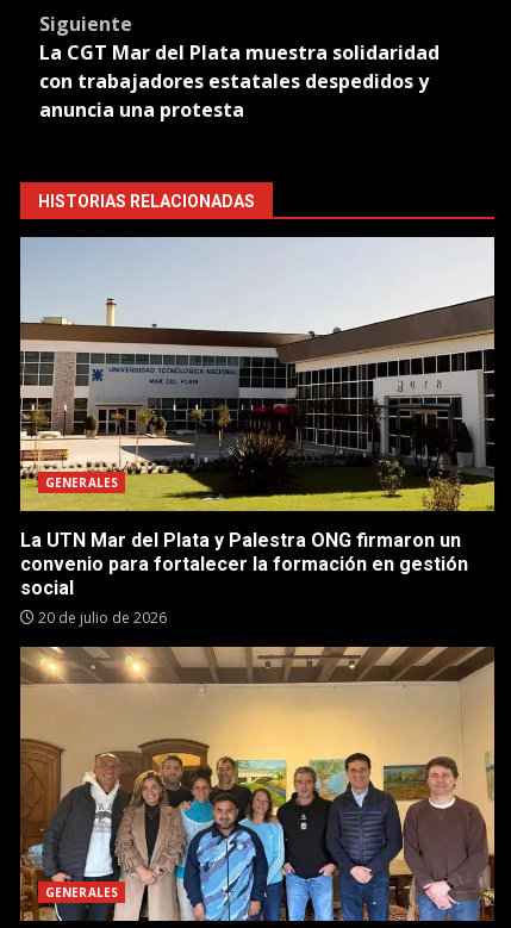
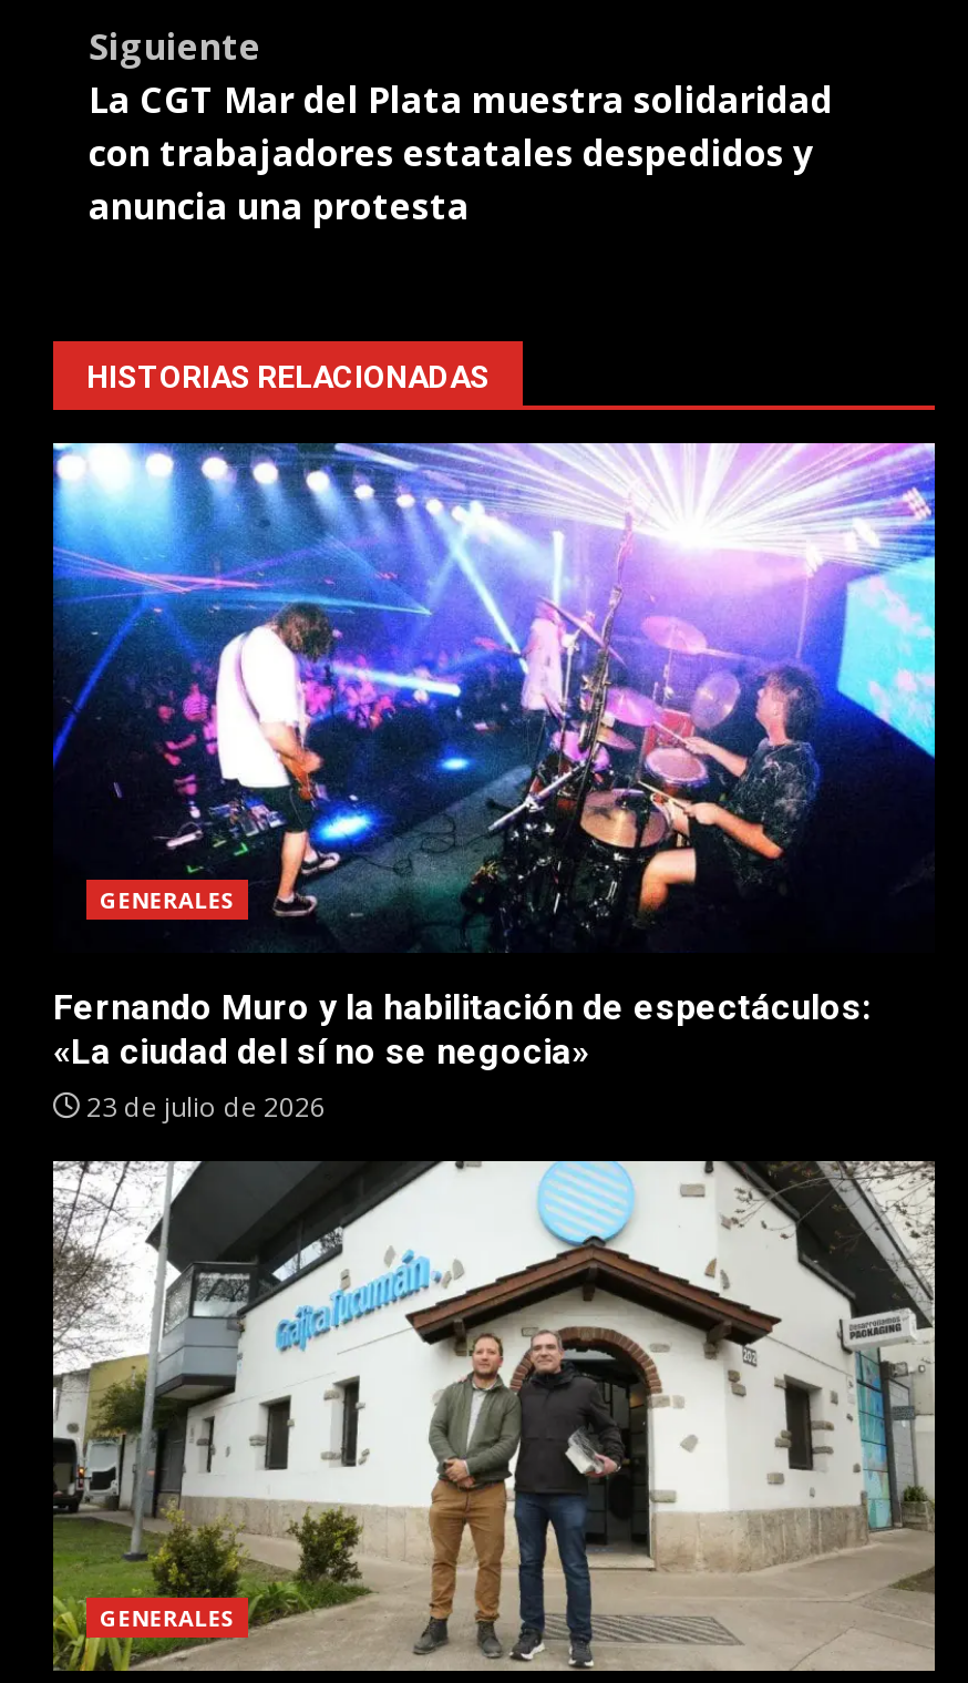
[19,236,496,628] [image] | La UTN Mar del Plata y Palestra ONG firmaron un | convenio para fortalecer la formación en gestión | social | 20 de julio de 2026 -> [51,441,937,1126] [image] | Fernando Muro y la habilitación de espectáculos: | «La ciudad del sí no se negocia» | 23 de julio de 2026
[20,646,494,922] [image] -> [51,1159,937,1673] [image]

